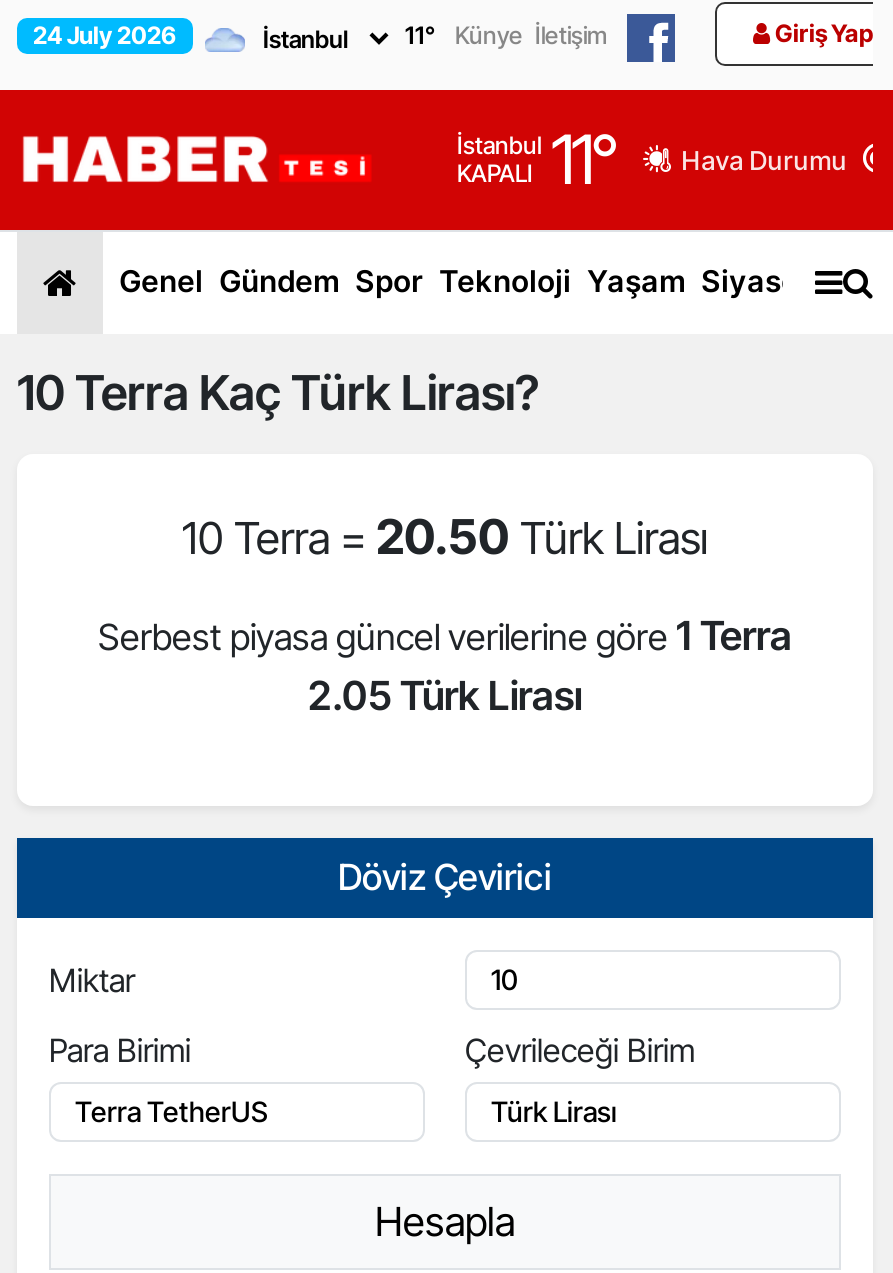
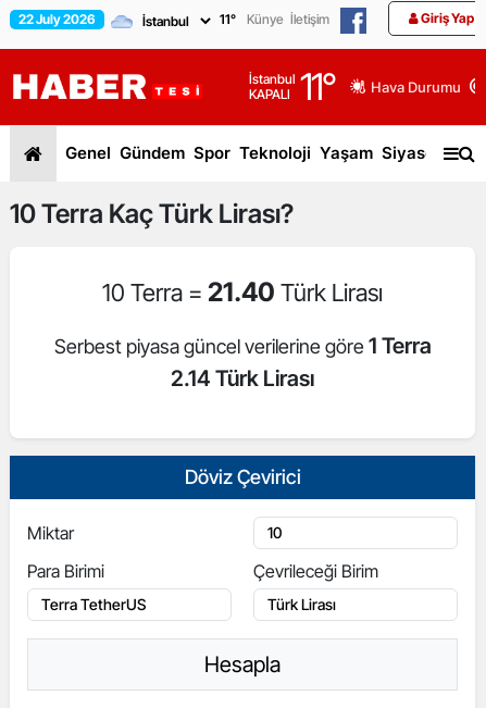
[33,20,177,50] 24 July 2026 -> [18,11,96,27] 22 July 2026
[182,507,708,565] 10 Terra = 20.50 Türk Lirası -> [102,276,383,307] 10 Terra = 21.40 Türk Lirası
[308,671,582,719] 2.05 Türk Lirası -> [171,365,314,391] 2.14 Türk Lirası

